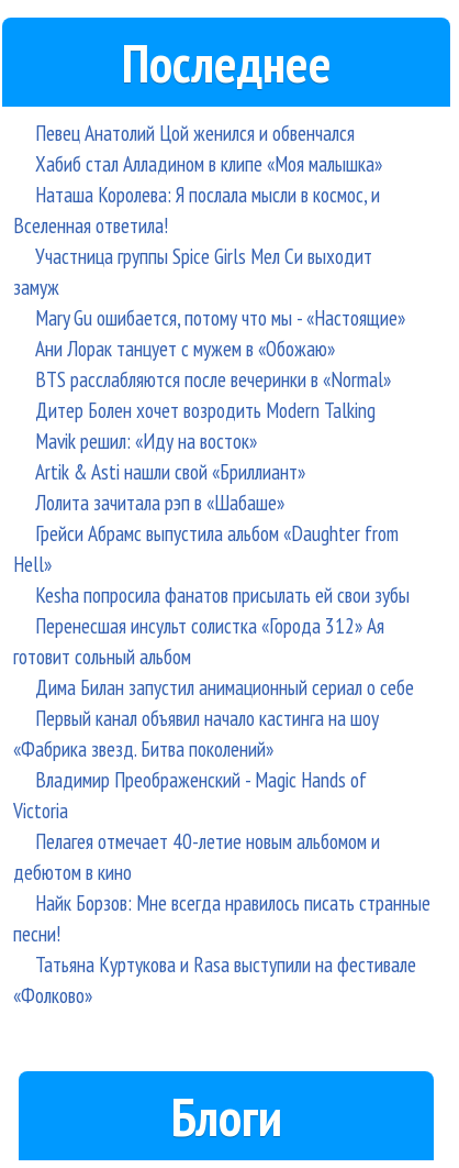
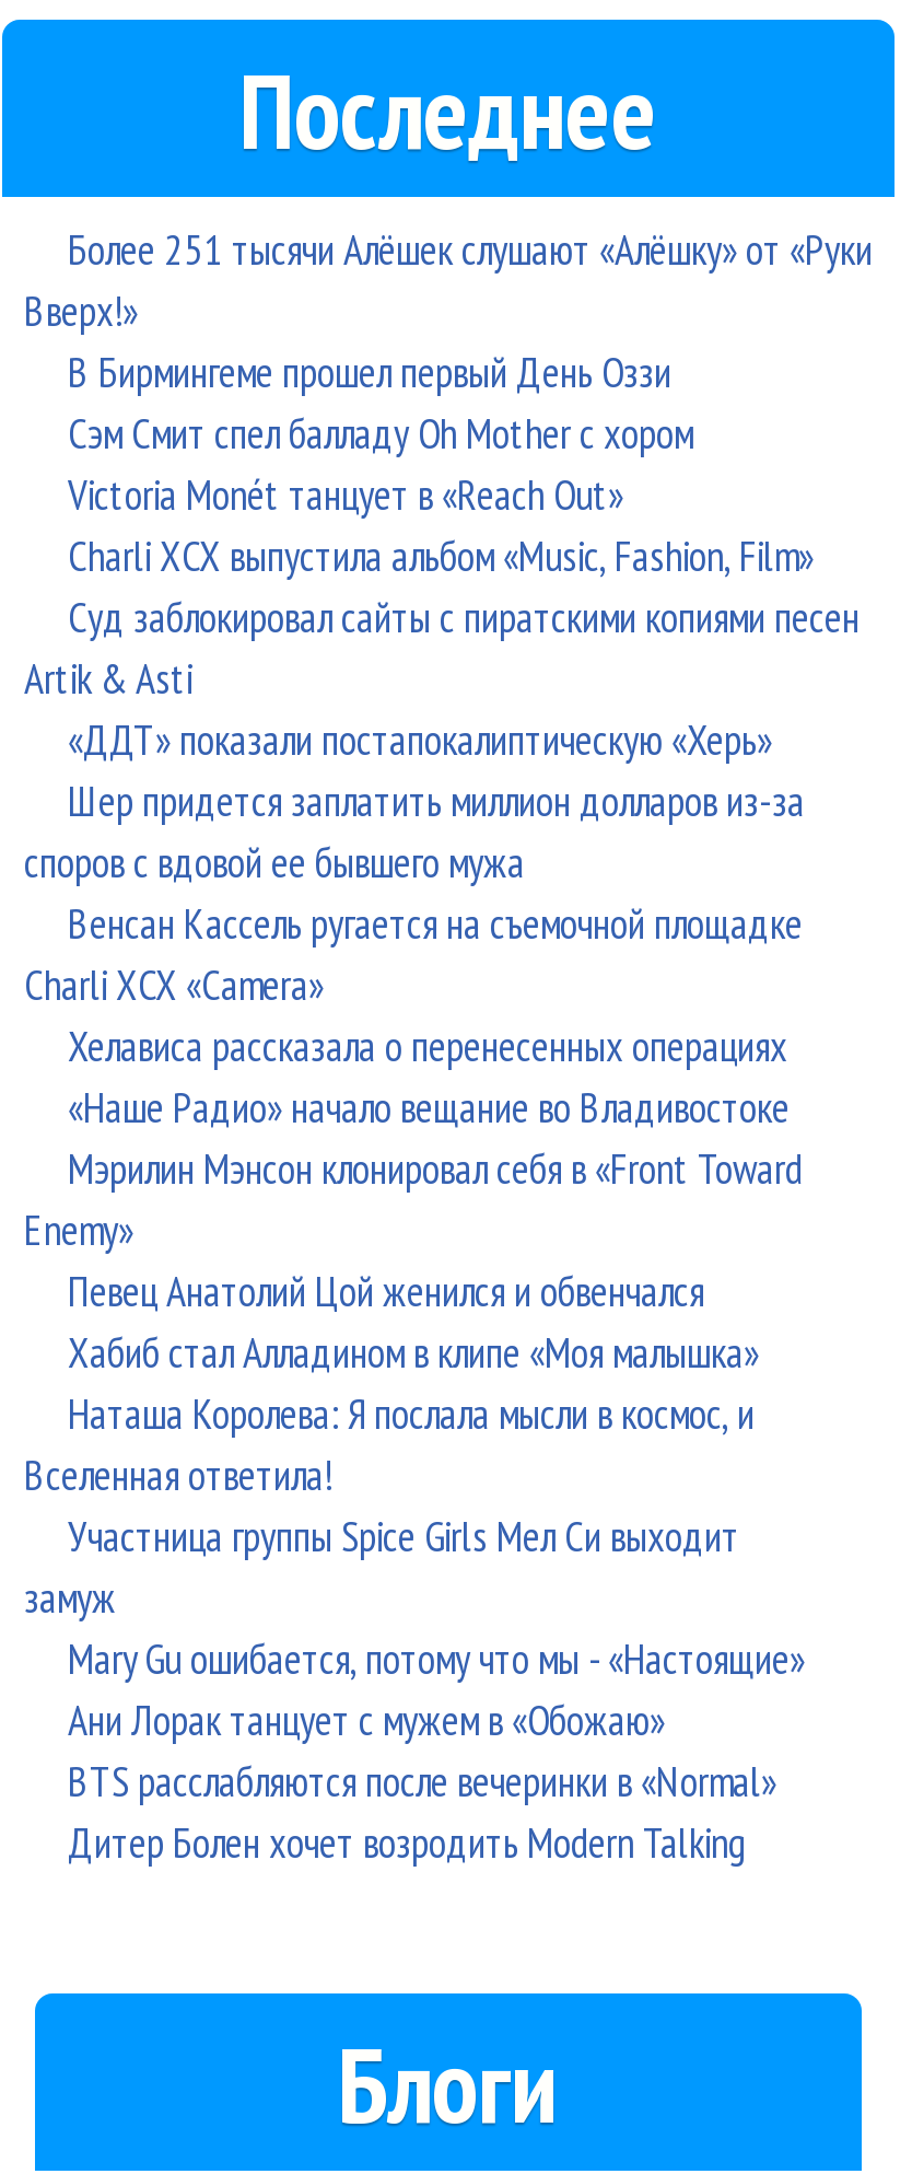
none -> [24,220,873,1255] Более 251 тысячи Алёшек слушают «Алёшку» от «Руки | Вверх!» | В Бирмингеме прошел первый День Оззи | Сэм Смит спел балладу Oh Mother с хором | Victoria Monét танцует в «Reach Out» | Charli XCX выпустила альбом «Music, Fashion, Film» | Суд заблокировал сайты с пиратскими копиями песен | Artik & Asti | «ДДТ» показали постапокалиптическую «Херь» | Шер придется заплатить миллион долларов из-за | споров с вдовой ее бывшего мужа | Венсан Кассель ругается на съемочной площадке | Charli XCX «Camera» | Хелависа рассказала о перенесенных операциях | «Наше Радио» начало вещание во Владивостоке | Мэрилин Мэнсон клонировал себя в «Front Toward | Enemy»
moved [13,118,391,423] -> [24,1262,776,1868]: Певец Анатолий Цой женился и обвенчался | Хабиб стал Алладином в клипе «Моя малышка» | Наташа Королева: Я послала мысли в космос, и | ... | BTS расслабляются после вечеринки в «Normal» | Дитер Болен хочет возродить Modern Talking
[13,426,430,1008] Mavik решил: «Иду на восток» | Artik & Asti нашли свой «Бриллиант» | Лолита зачитала рэп в «Шабаше» | Грейси Абрамс выпустила альбом «Daughter from | Hell» | Kesha попросила фанатов присылать ей свои зубы | Перенесшая инсульт солистка «Города 312» Ая | готовит сольный альбом | Дима Билан запустил анимационный сериал о себе | Первый канал объявил начало кастинга на шоу | «Фабрика звезд. Битва поколений» | Владимир Преображенский - Magic Hands of | Victoria | Пелагея отмечает 40-летие новым альбомом и | дебютом в кино | Найк Борзов: Мне всегда нравилось писать странные | песни! | Татьяна Куртукова и Rasa выступили на фестивале | «Фолково» -> none

